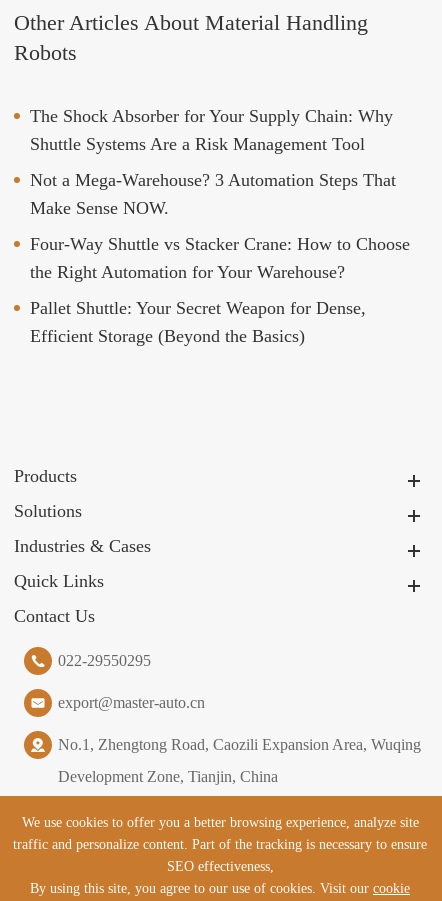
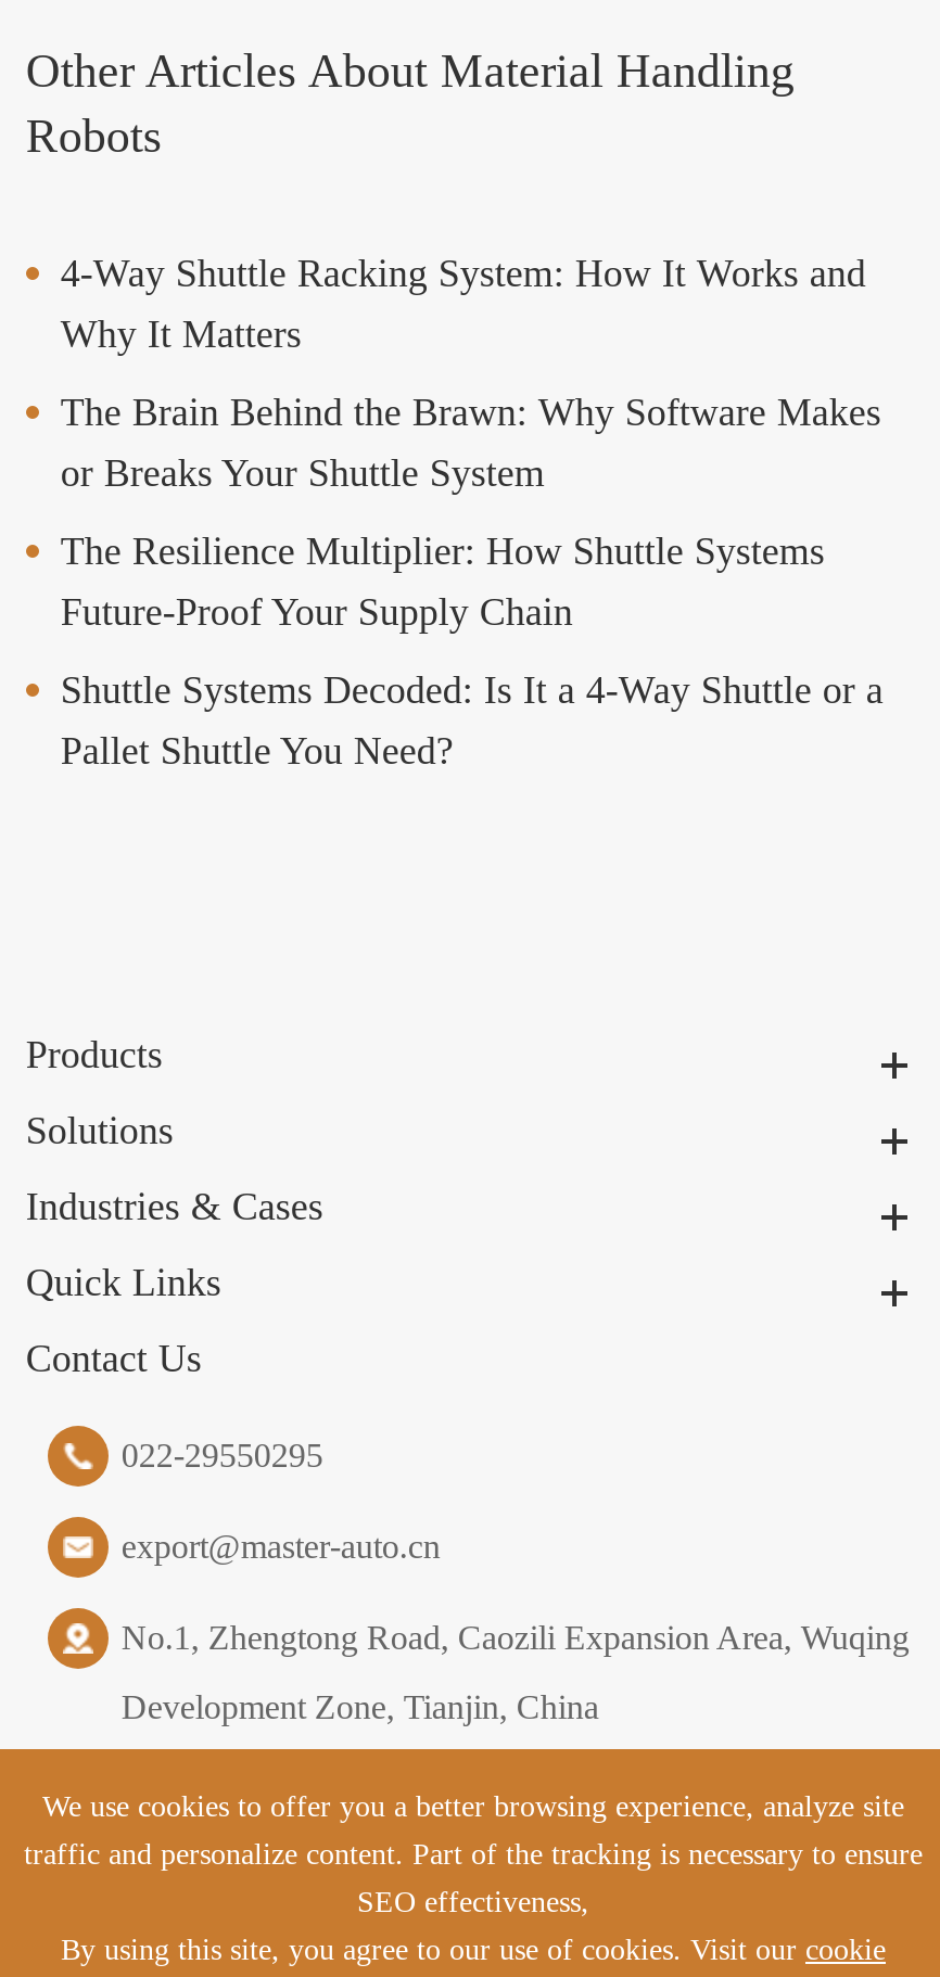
[30,106,393,154] The Shock Absorber for Your Supply Chain: Why | Shuttle Systems Are a Risk Management Tool -> [61,251,866,355] 4-Way Shuttle Racking System: How It Works and | Why It Matters
[30,170,396,218] Not a Mega-Warehouse? 3 Automation Steps That | Make Sense NOW. -> [61,390,881,494] The Brain Behind the Brawn: Why Software Makes | or Breaks Your Shuttle System
[30,234,410,282] Four-Way Shuttle vs Stacker Crane: How to Choose | the Right Automation for Your Warehouse? -> [61,529,825,633] The Resilience Multiplier: How Shuttle Systems | Future-Proof Your Supply Chain
[30,298,366,346] Pallet Shuttle: Your Secret Weapon for Dense, | Efficient Storage (Beyond the Basics) -> [61,668,883,772] Shuttle Systems Decoded: Is It a 4-Way Shuttle or a | Pallet Shuttle You Need?

